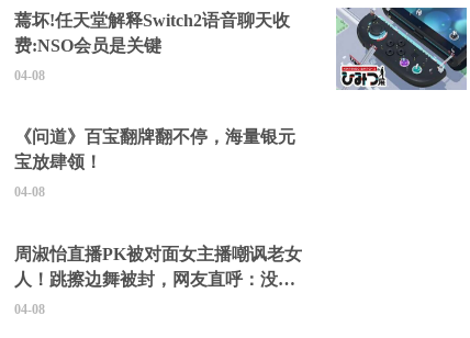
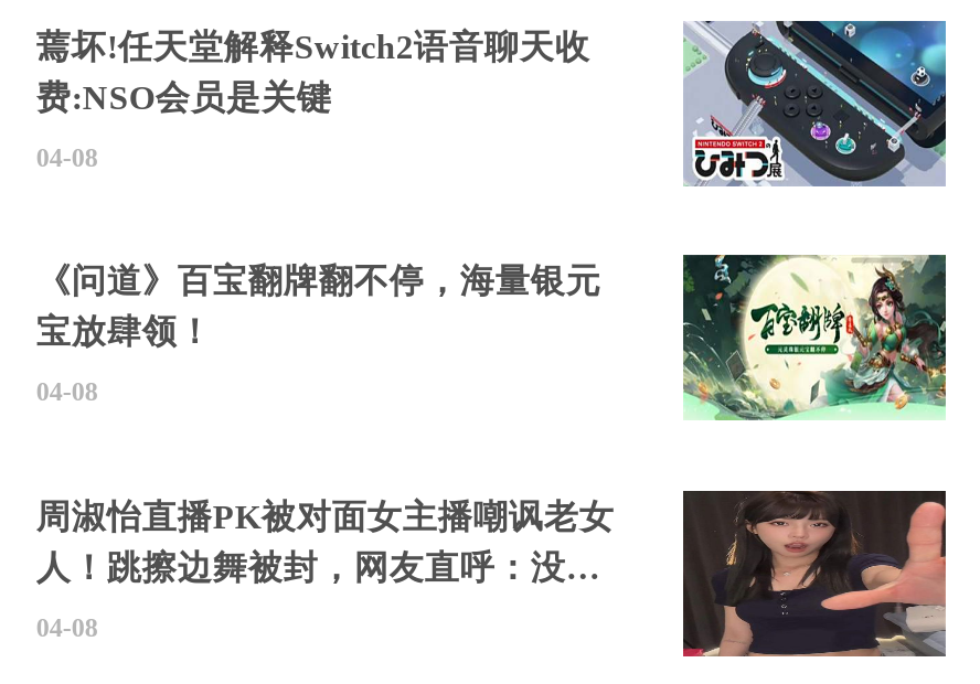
none -> [681,253,948,423] [image]
none -> [681,489,948,659] [image]

